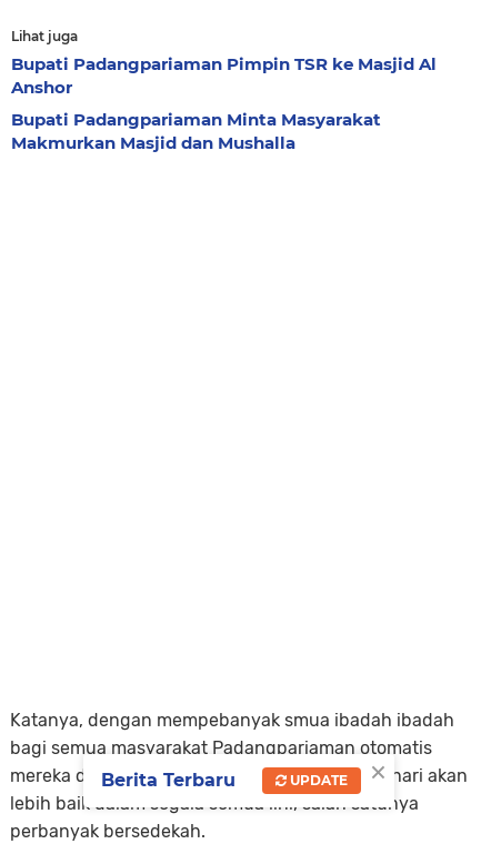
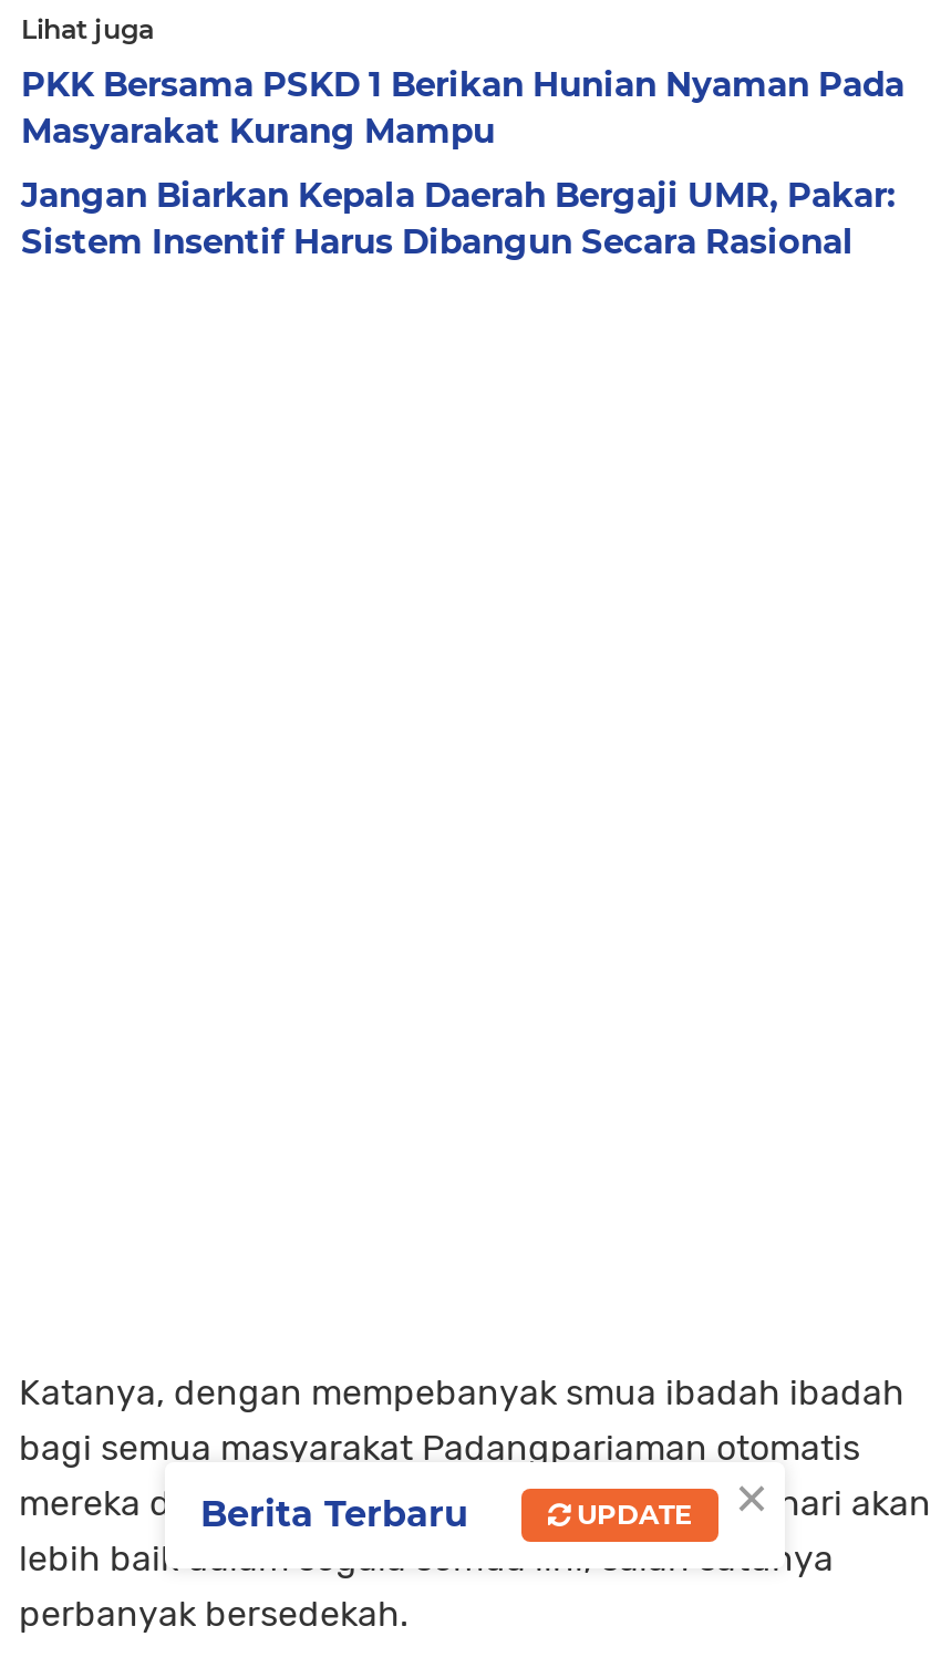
[11,53,437,98] Bupati Padangpariaman Pimpin TSR ke Masjid Al | Anshor -> [21,63,904,152] PKK Bersama PSKD 1 Berikan Hunian Nyaman Pada | Masyarakat Kurang Mampu
[11,109,381,153] Bupati Padangpariaman Minta Masyarakat | Makmurkan Masjid dan Mushalla -> [21,174,896,262] Jangan Biarkan Kepala Daerah Bergaji UMR, Pakar: | Sistem Insentif Harus Dibangun Secara Rasional

